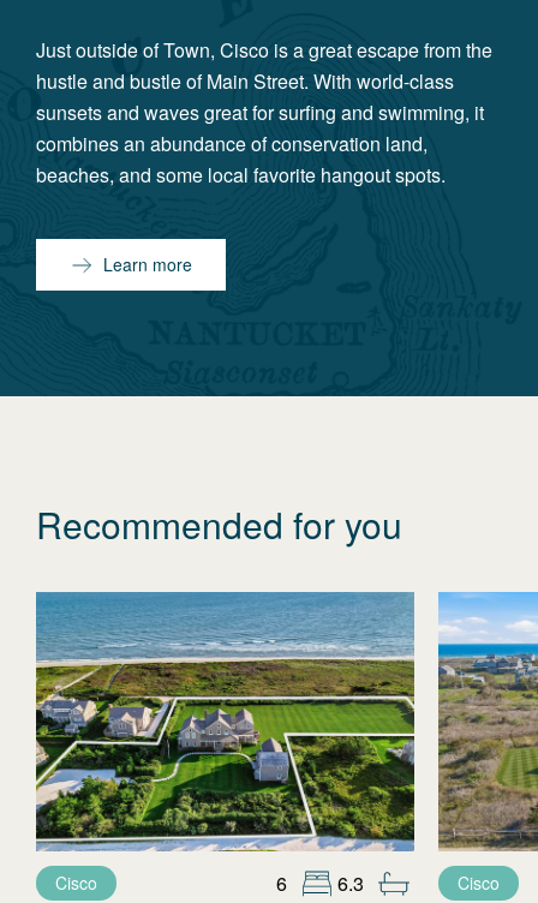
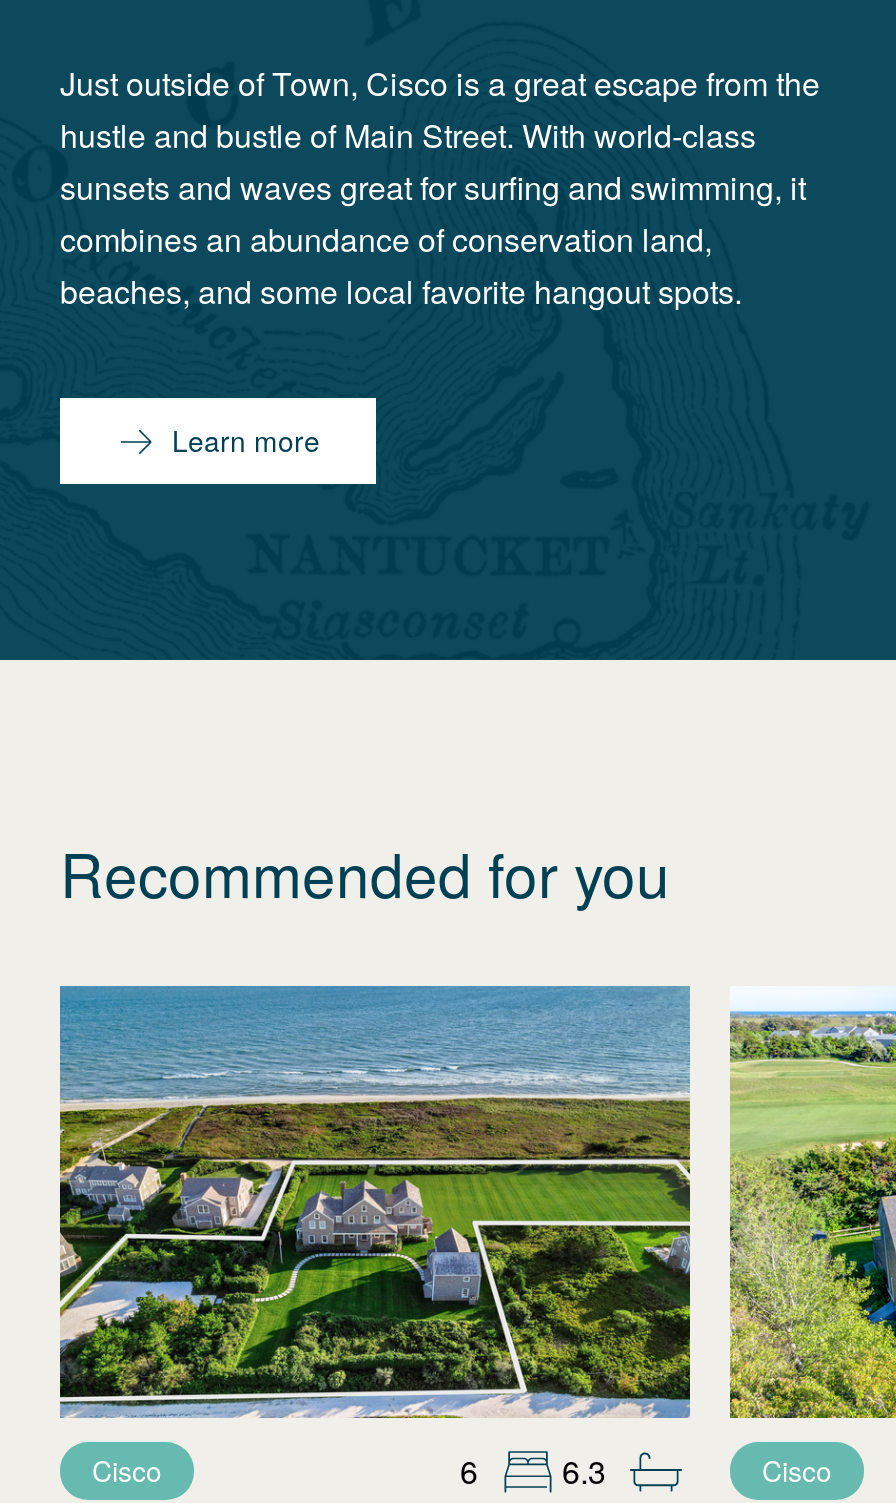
[437,591,534,851] [image] -> [728,986,890,1420] [image]

